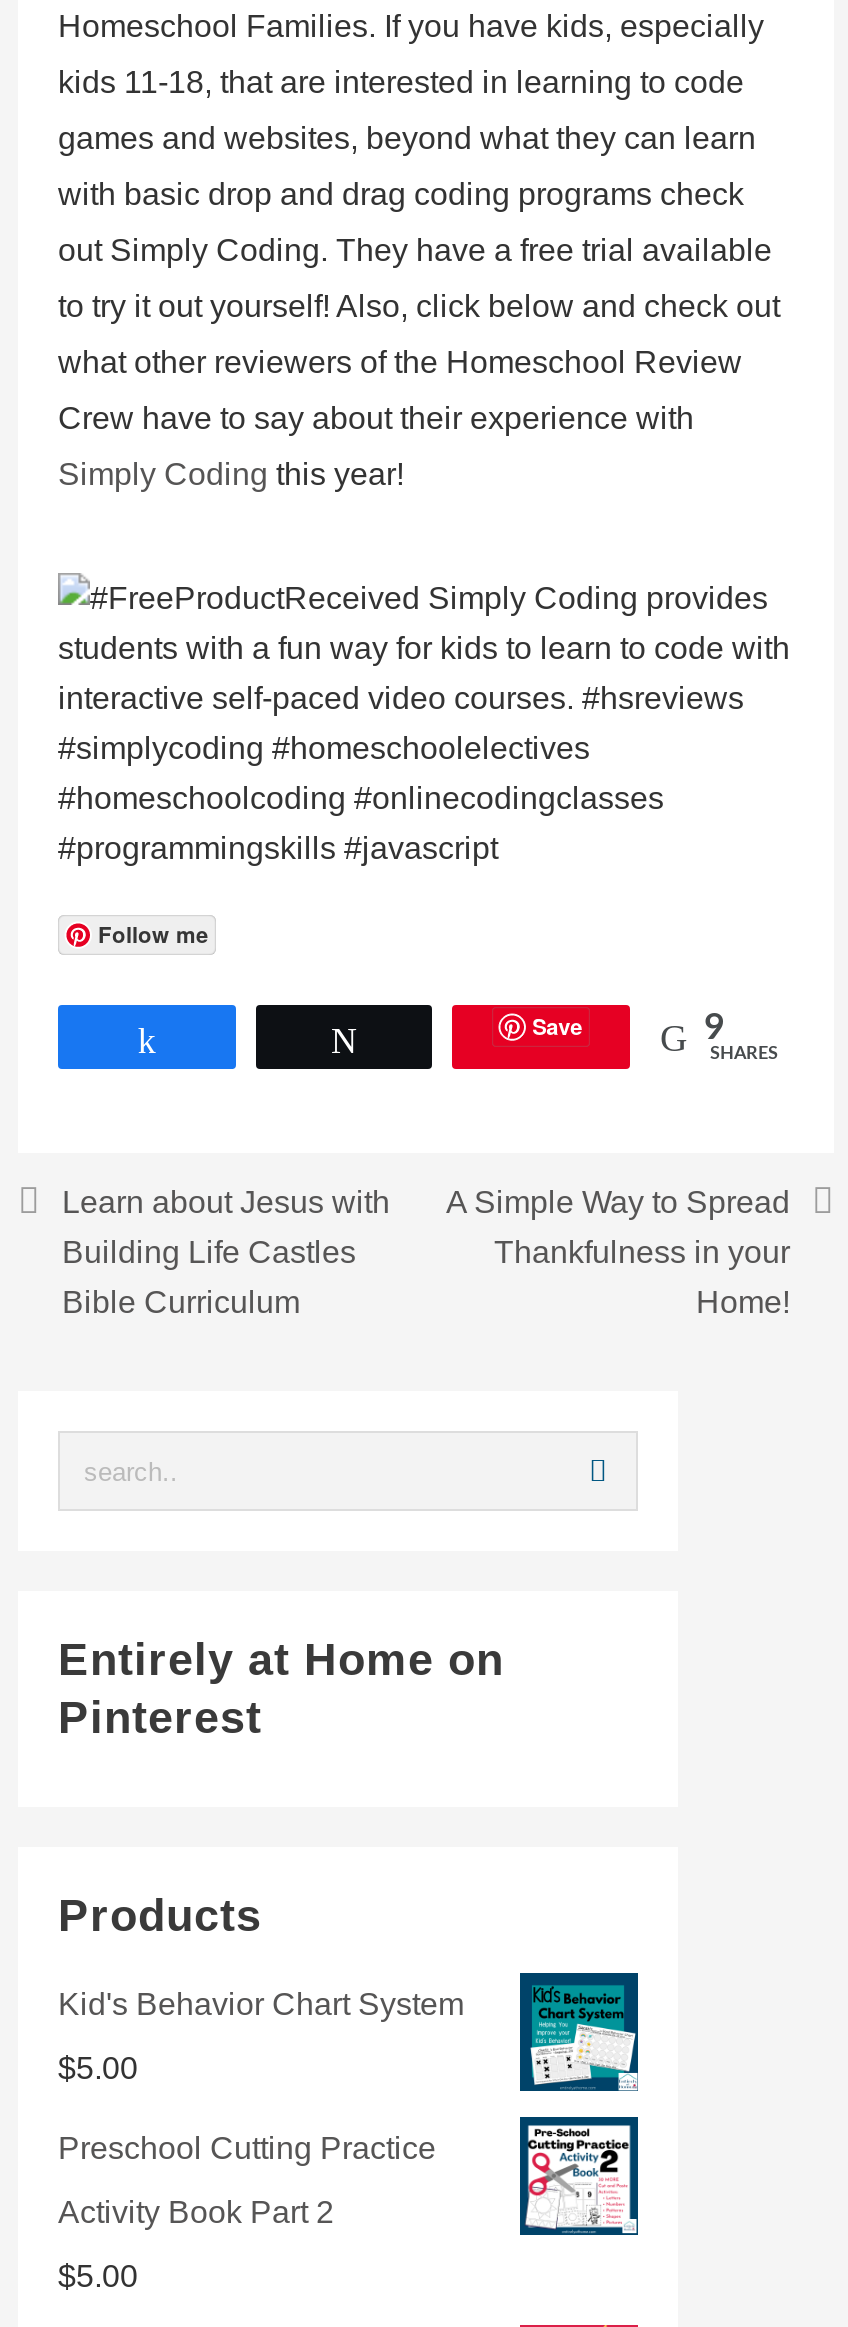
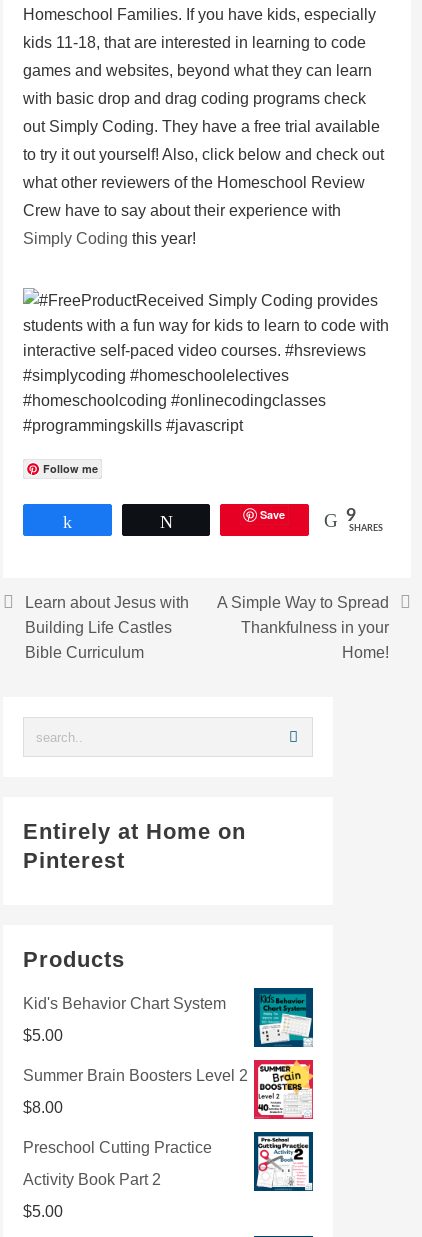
none -> [23,1059,314,1120] [image] | Summer Brain Boosters Level 2 | $8.00

